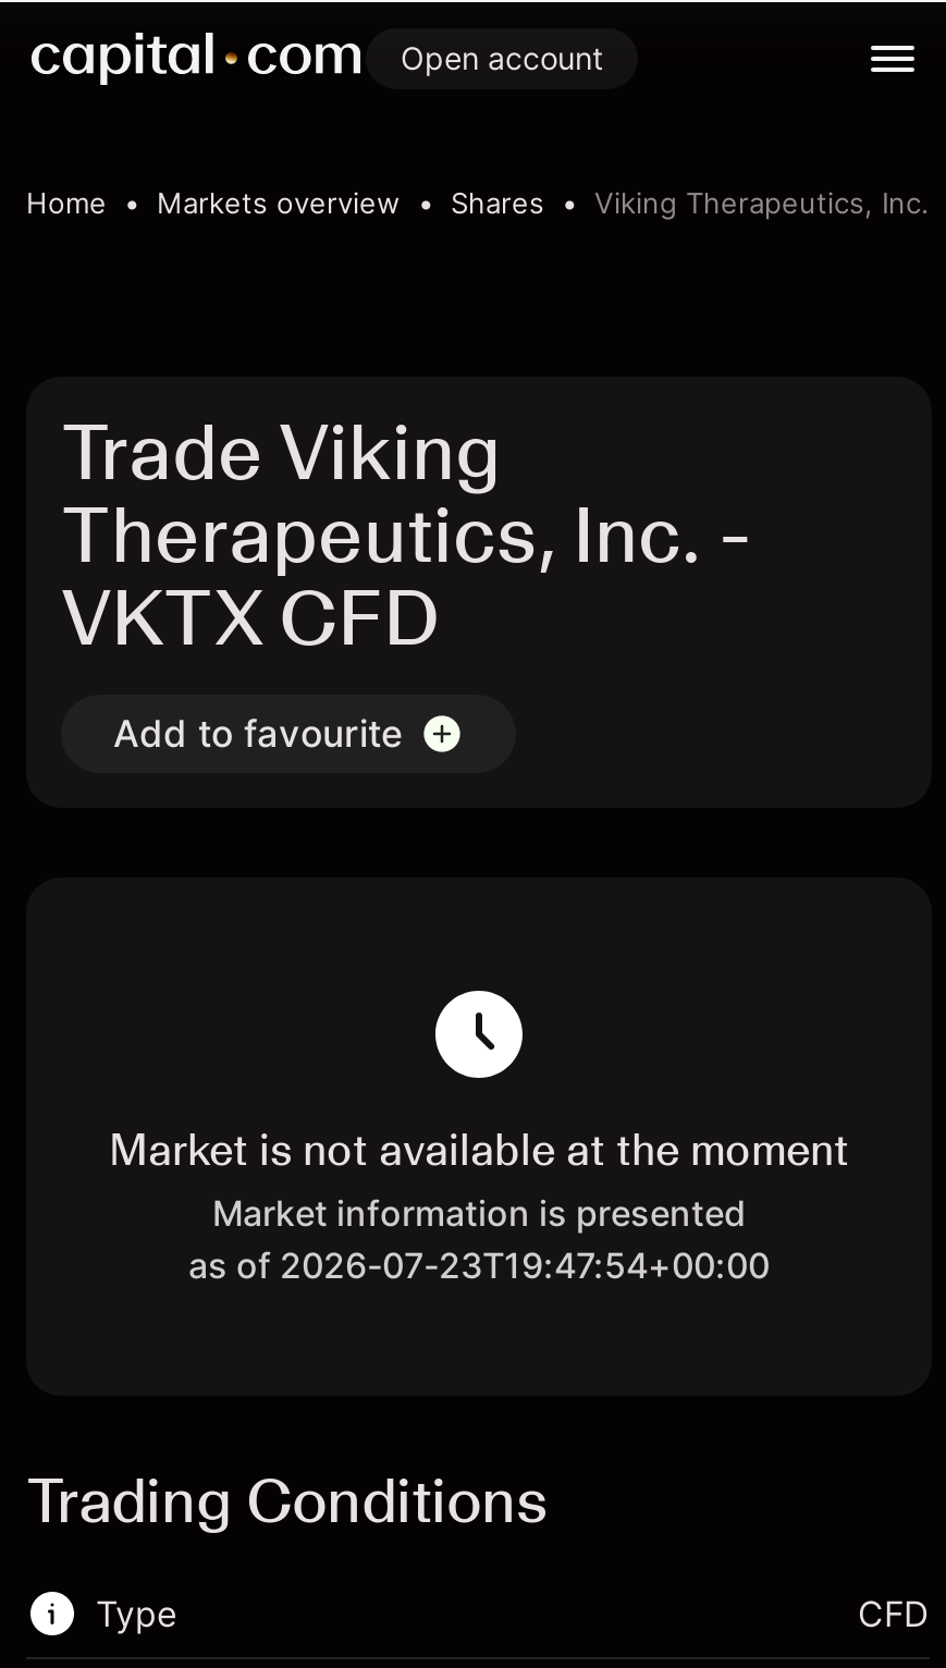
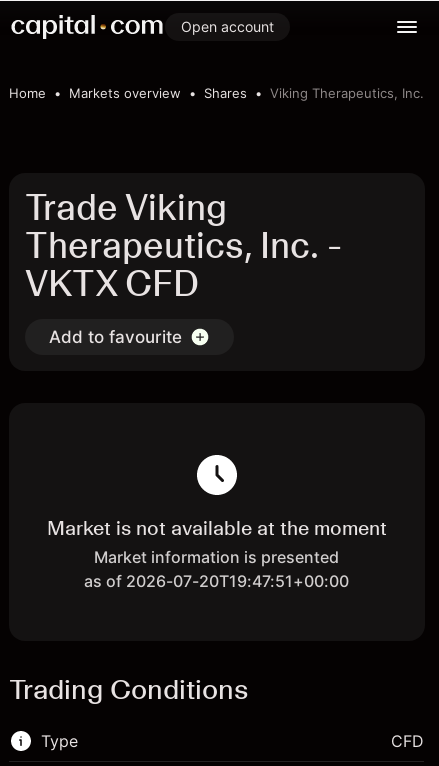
[188,1243,770,1287] as of 2026-07-23T19:47:54+00:00 -> [84,571,349,591] as of 2026-07-20T19:47:51+00:00

